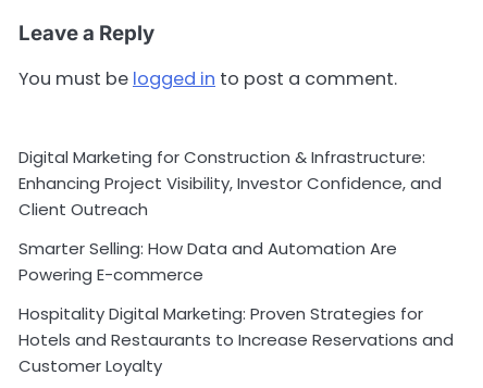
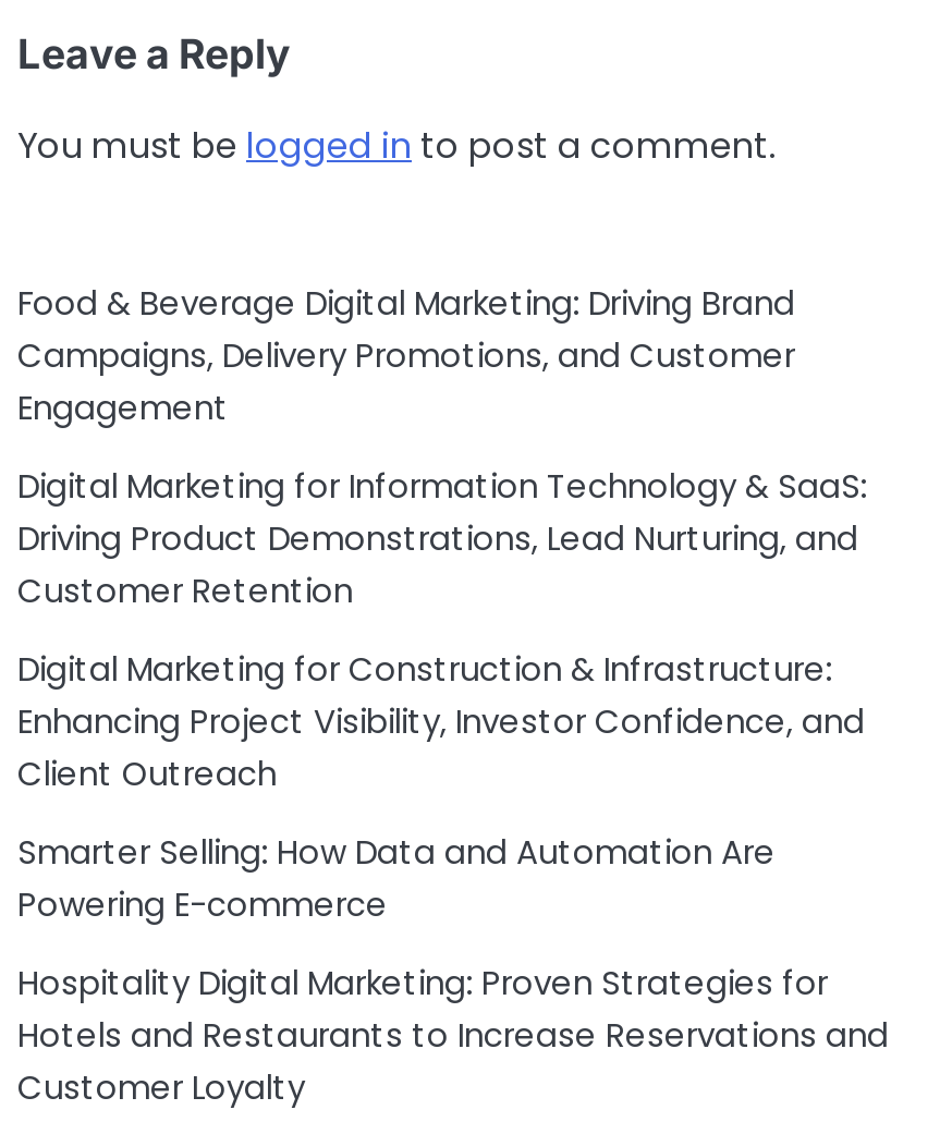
none -> [17,279,867,613] Food & Beverage Digital Marketing: Driving Brand | Campaigns, Delivery Promotions, and Customer | Engagement | Digital Marketing for Information Technology & SaaS: | Driving Product Demonstrations, Lead Nurturing, and | Customer Retention

